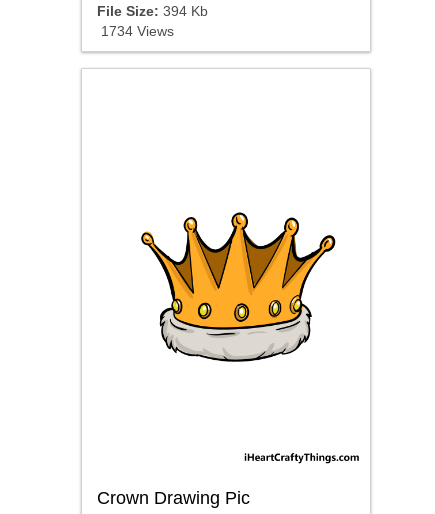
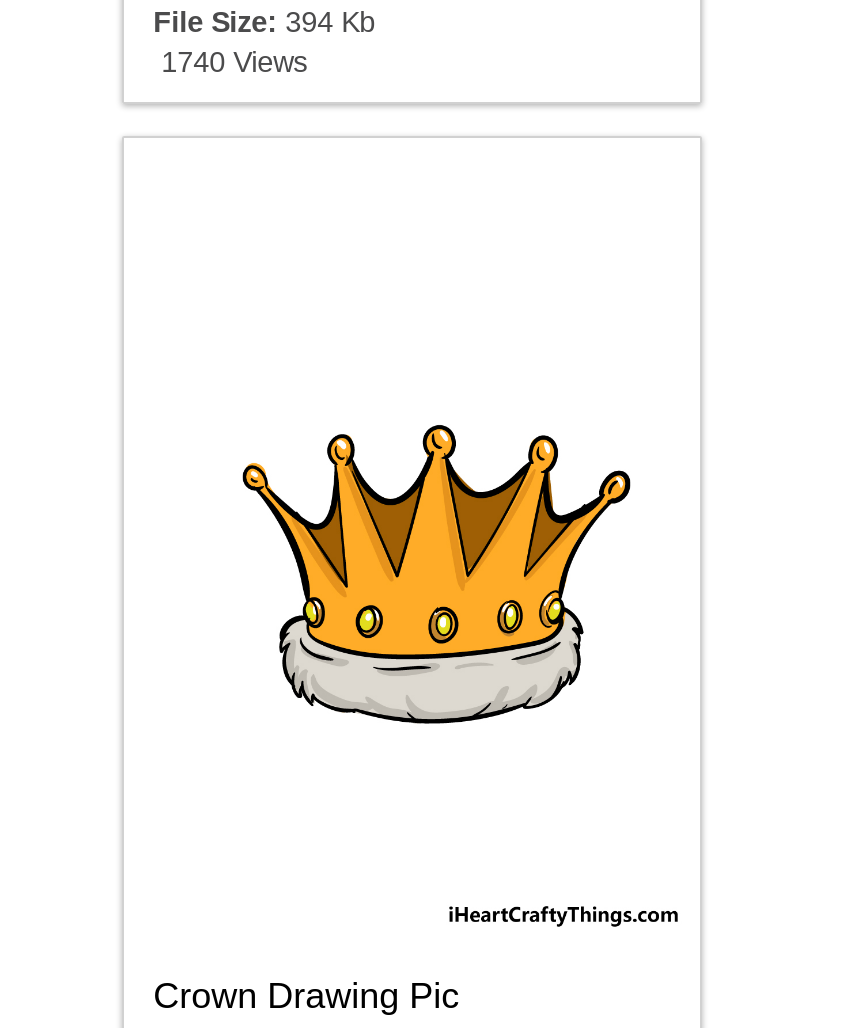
[97,23,174,39] 1734 Views -> [153,45,307,77] 1740 Views

